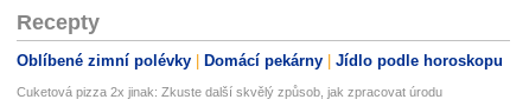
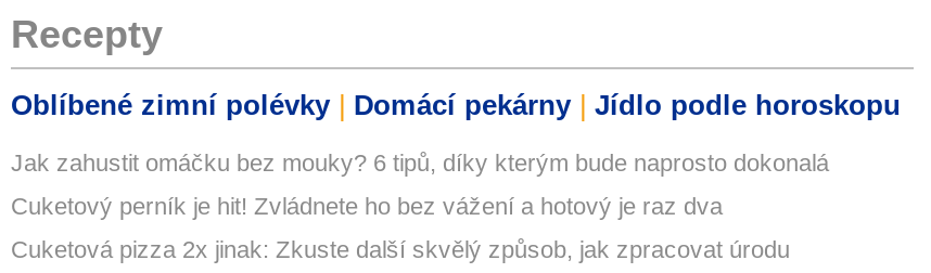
none -> [11,150,829,219] Jak zahustit omáčku bez mouky? 6 tipů, díky kterým bude naprosto dokonalá | Cuketový perník je hit! Zvládnete ho bez vážení a hotový je raz dva

